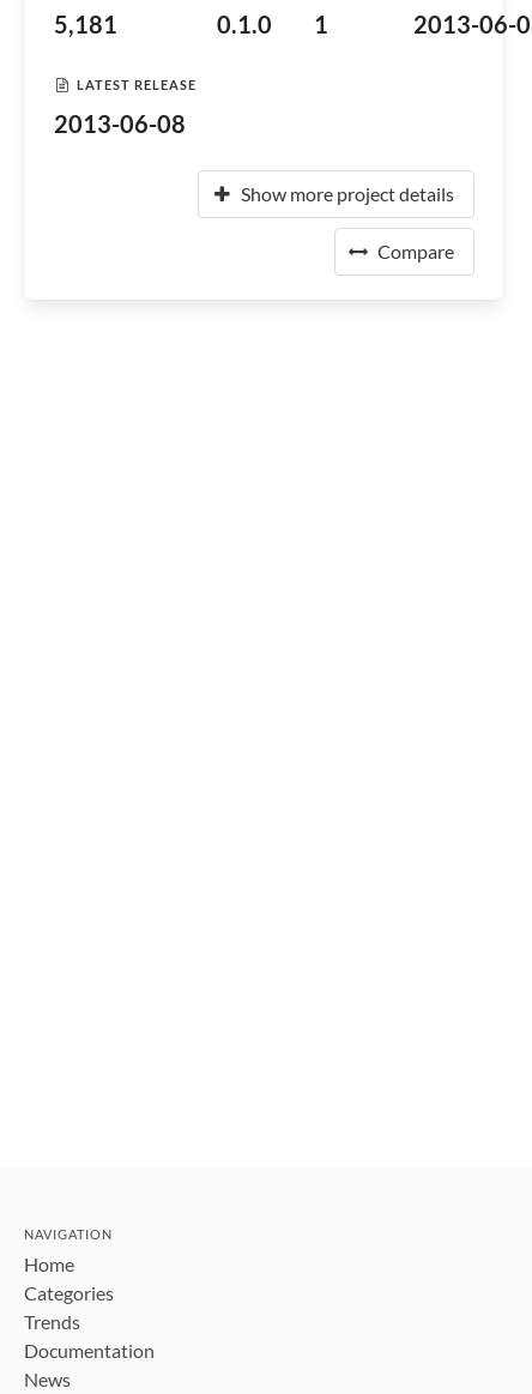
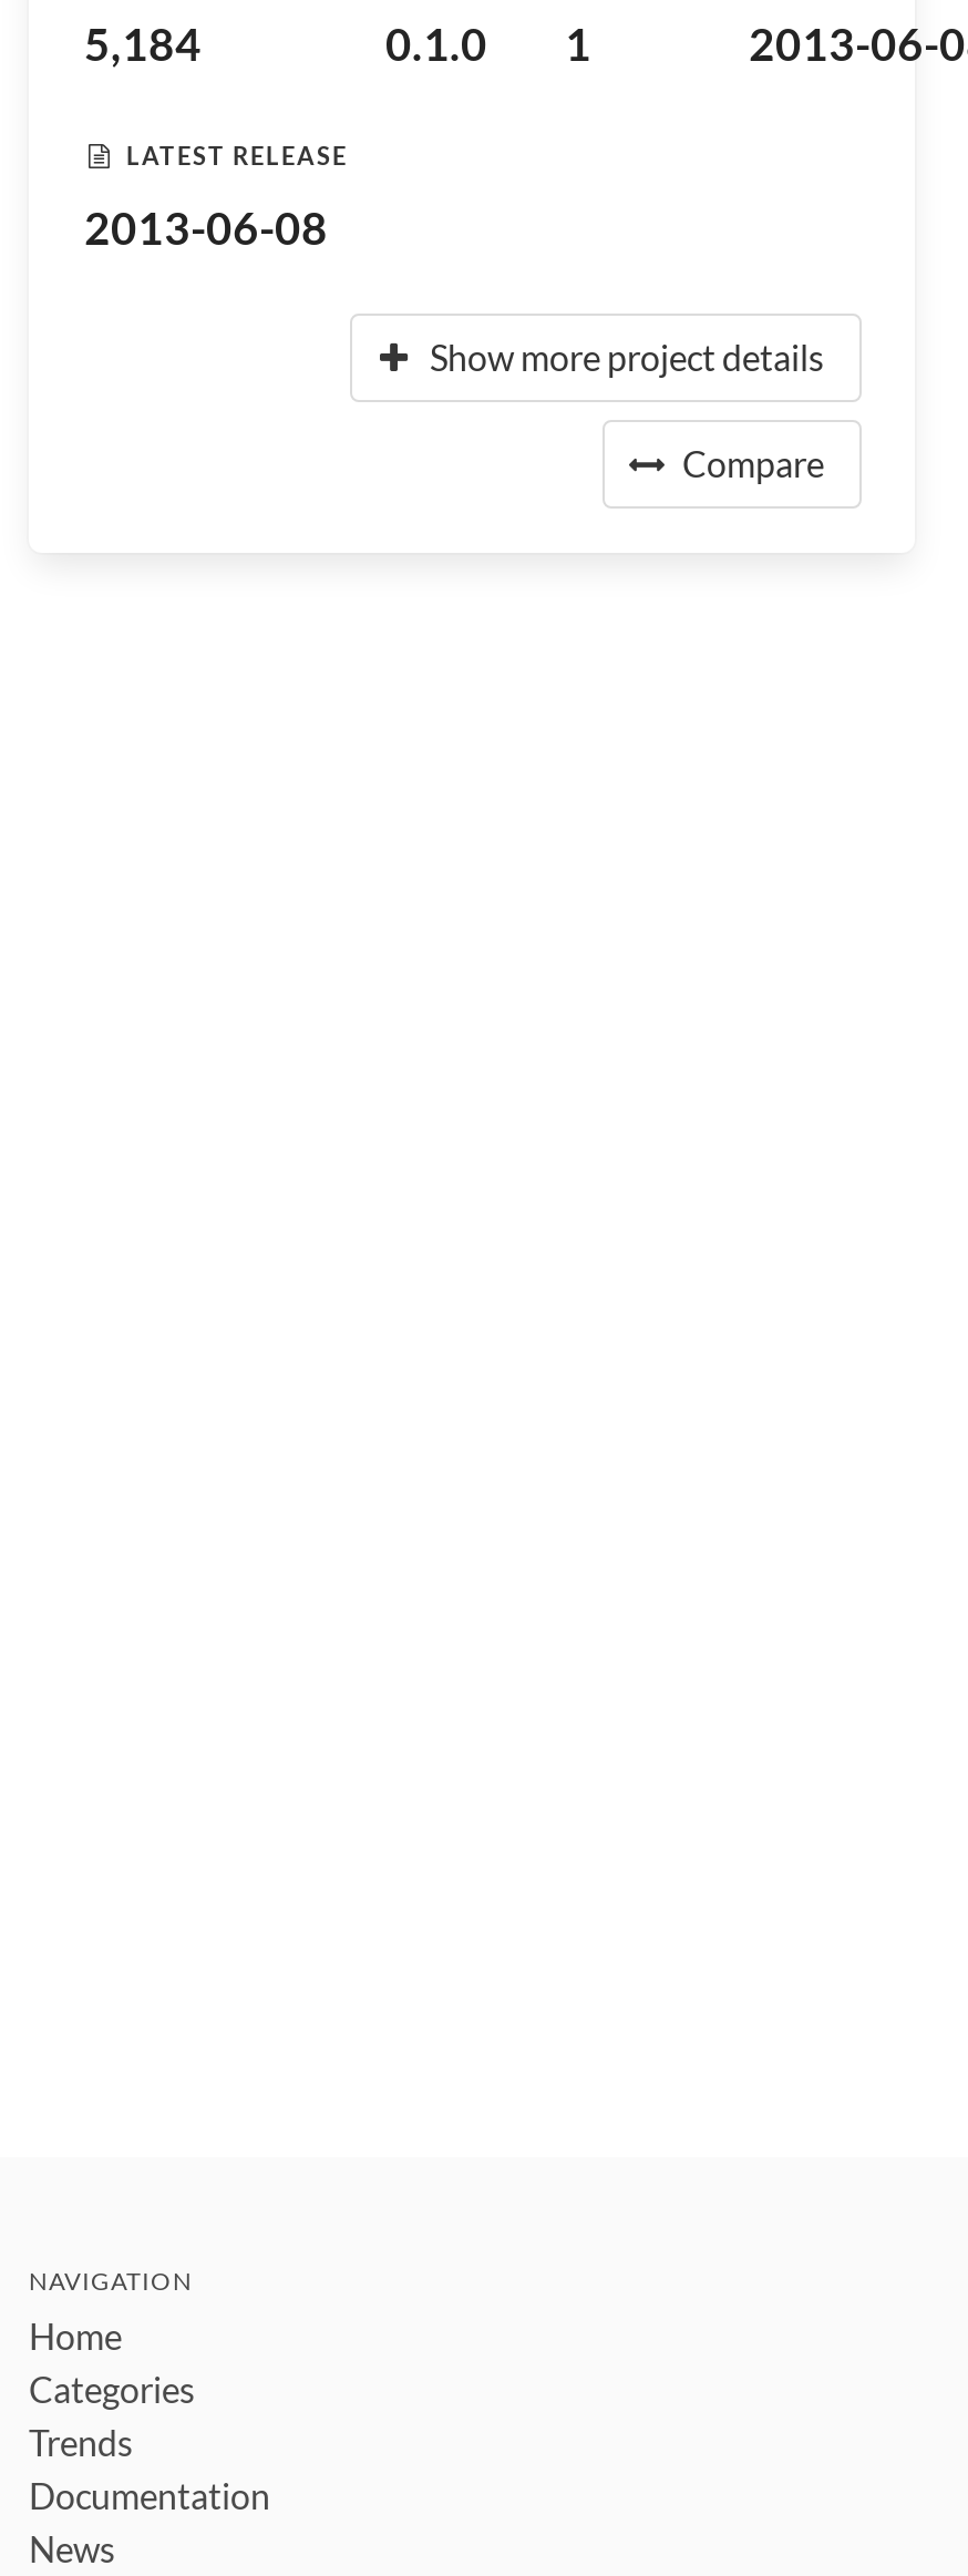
[54,10,117,38] 5,181 -> [84,17,202,70] 5,184

